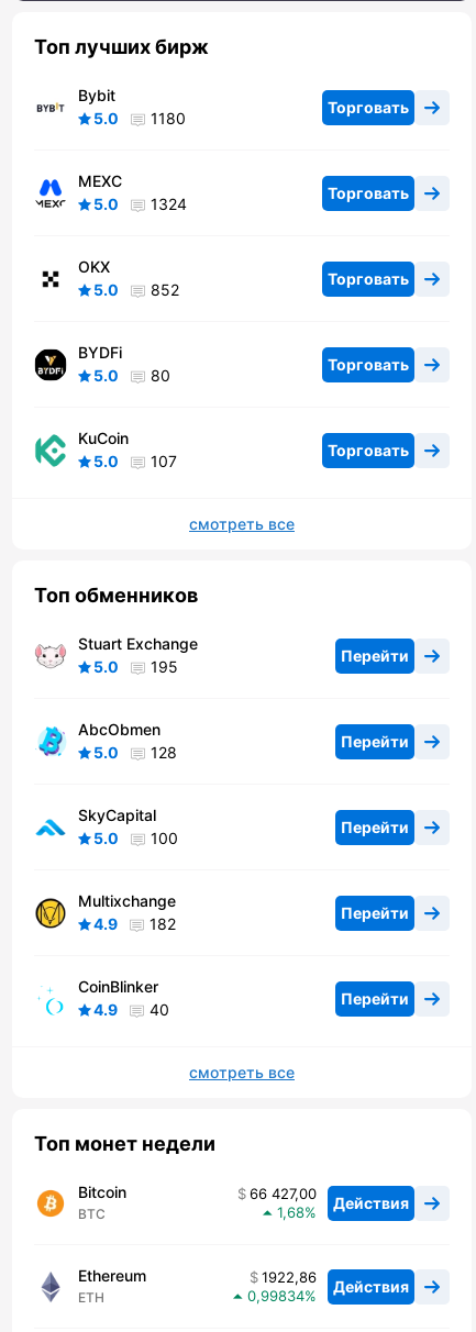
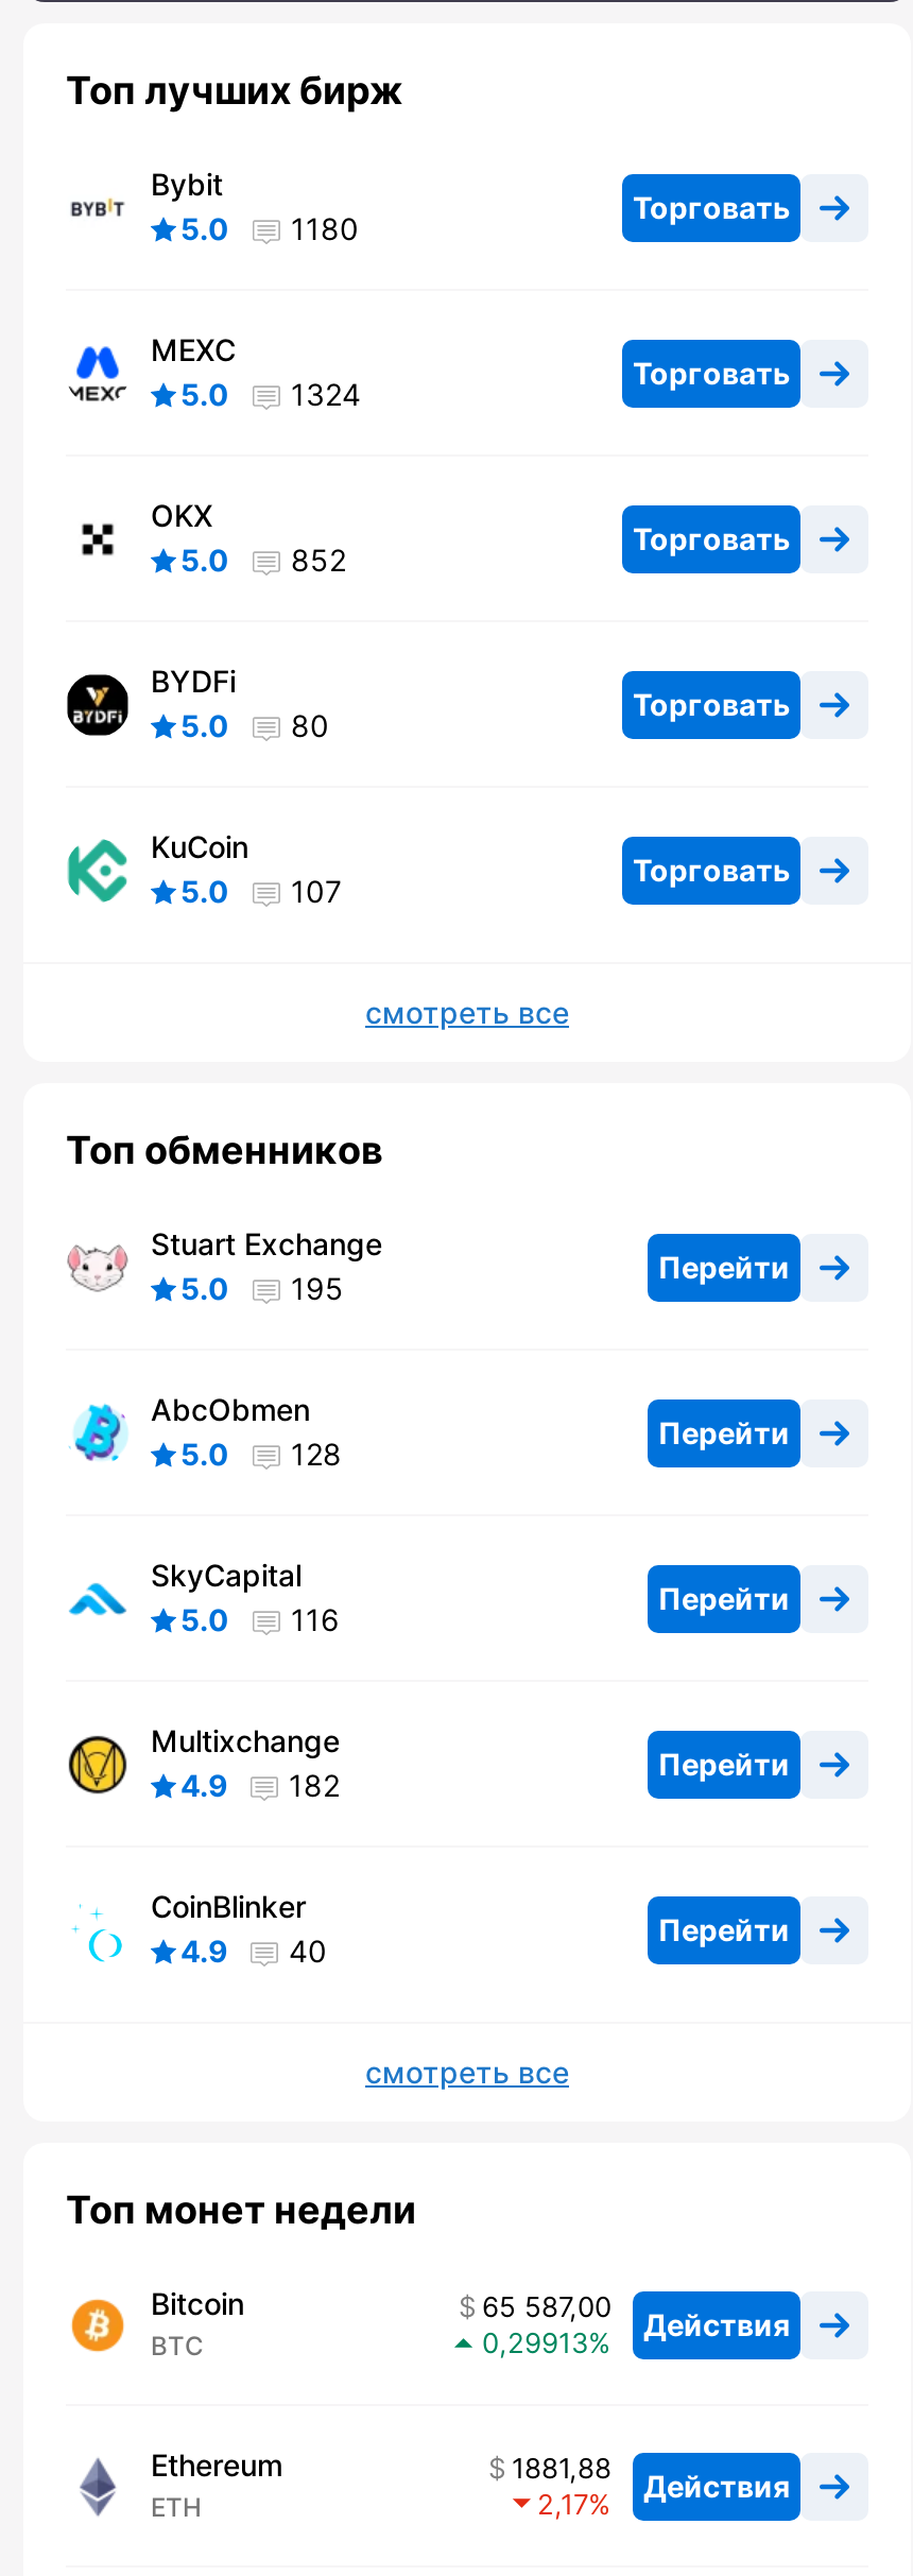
[93,829,178,848] 5.0 100 -> [180,1602,340,1638] 5.0 116
[250,1185,409,1212] 66 427,00 Действия -> [482,2290,790,2342] 65 587,00 Действия
[277,1204,305,1221] 1,68 -> [482,2326,588,2360] 0,29913
[262,1269,409,1296] 1922,86 Действия -> [512,2452,790,2504] 1881,88 Действия
[247,1287,305,1305] 0,99834 -> [537,2488,588,2522] 2,17

